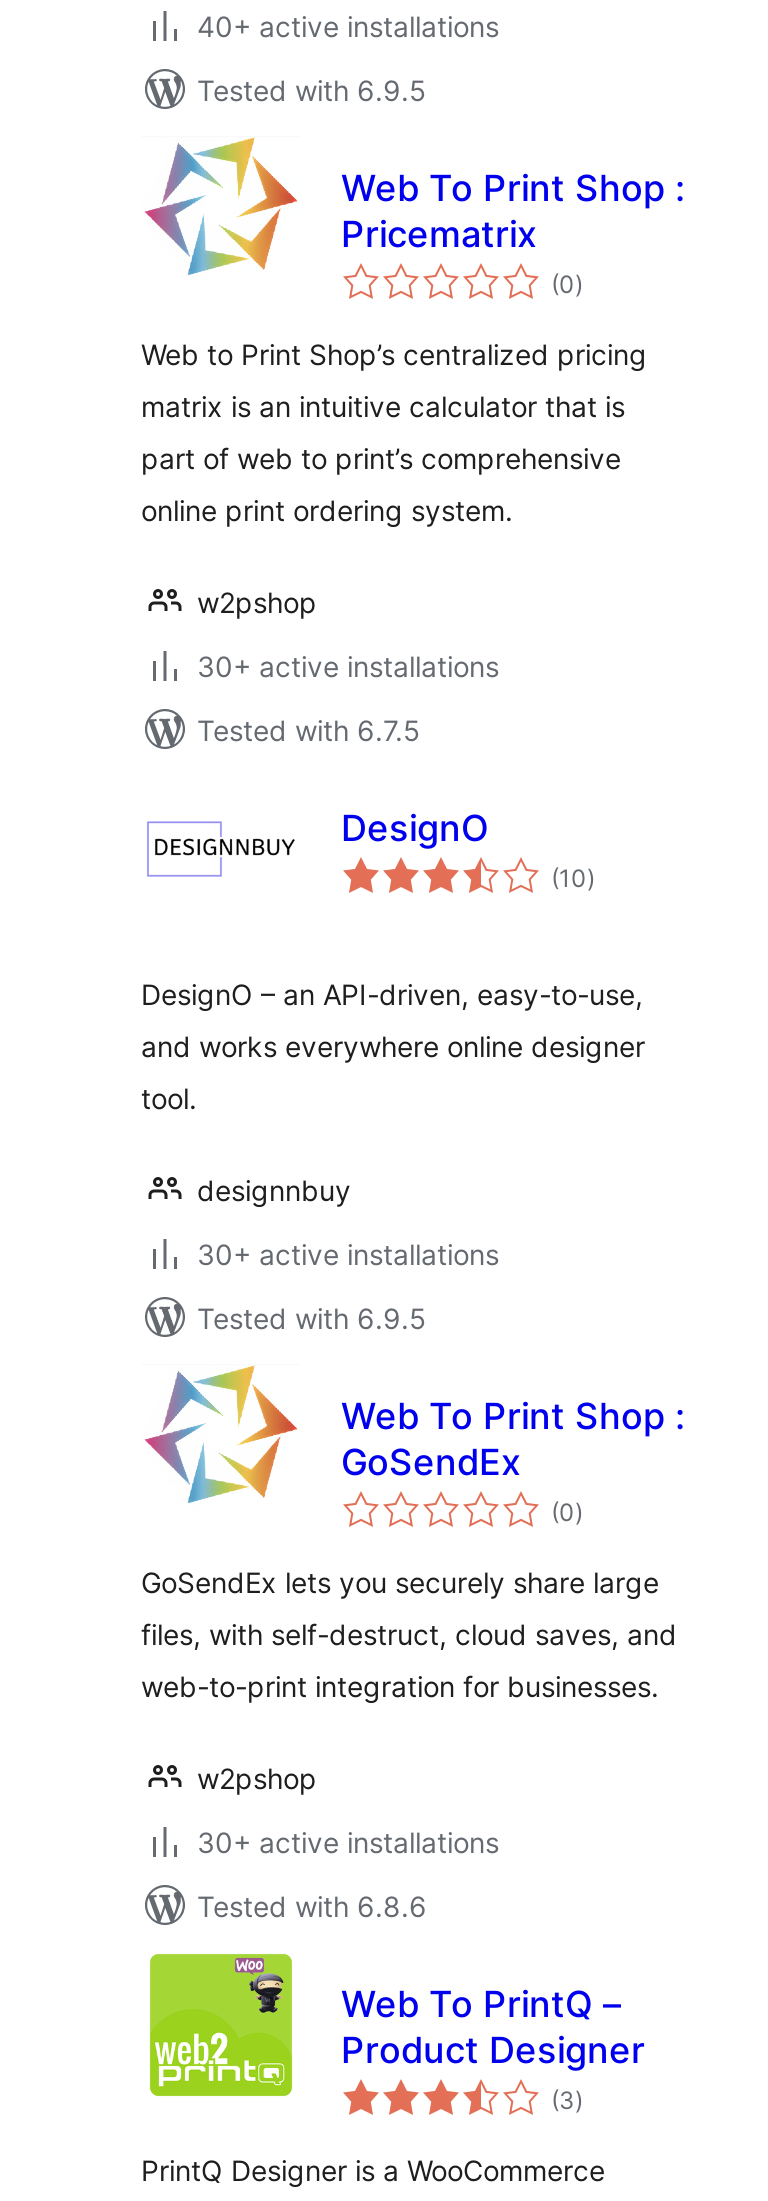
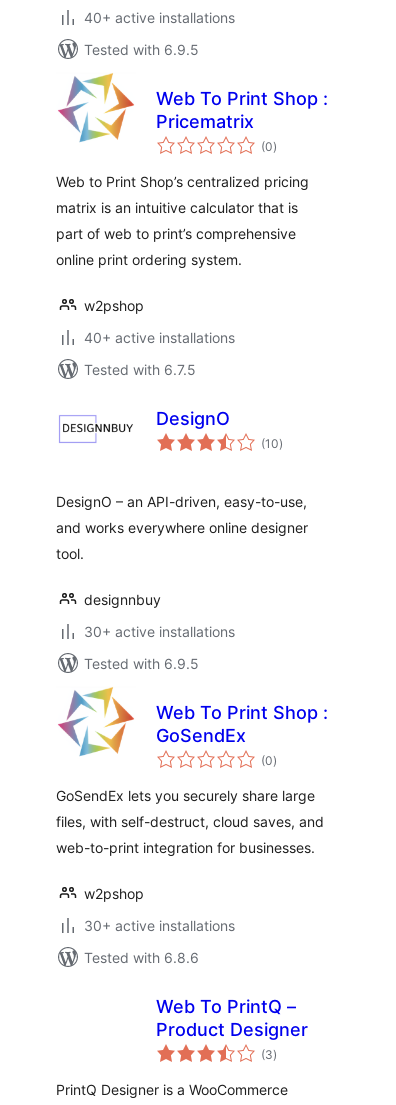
[197,649,499,683] 30+ active installations -> [84,329,235,346] 40+ active installations
[147,1951,295,2099] [image] -> none

